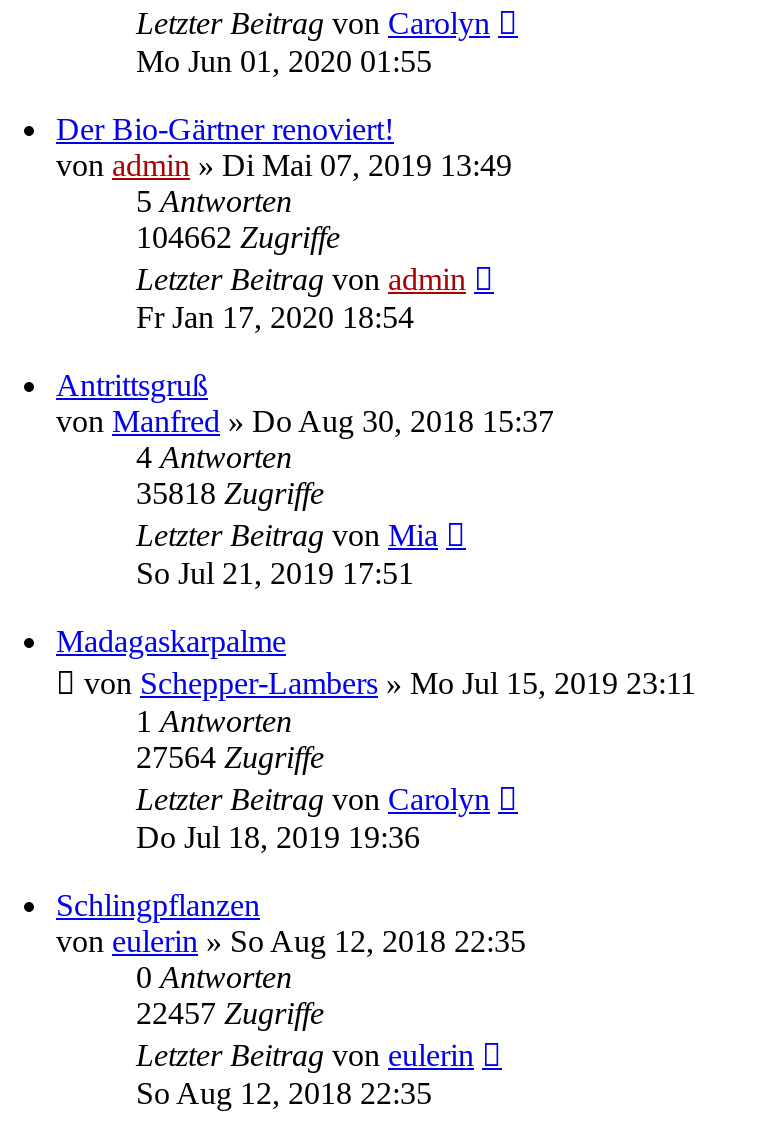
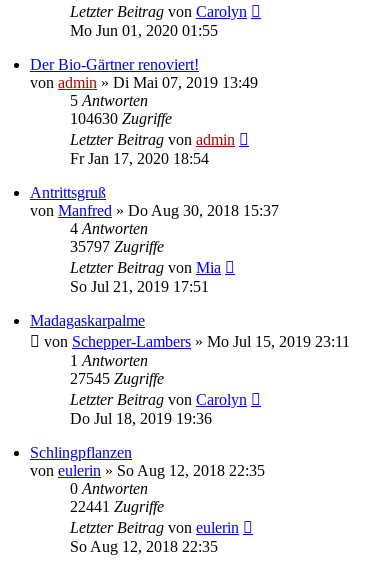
[136,220,340,254] 104662 Zugriffe -> [70,110,172,127] 104630 Zugriffe
[136,476,324,510] 35818 Zugriffe -> [70,238,164,255] 35797 Zugriffe
[136,740,324,774] 27564 Zugriffe -> [70,370,164,387] 27545 Zugriffe
[136,996,324,1030] 22457 Zugriffe -> [70,498,164,515] 22441 Zugriffe

